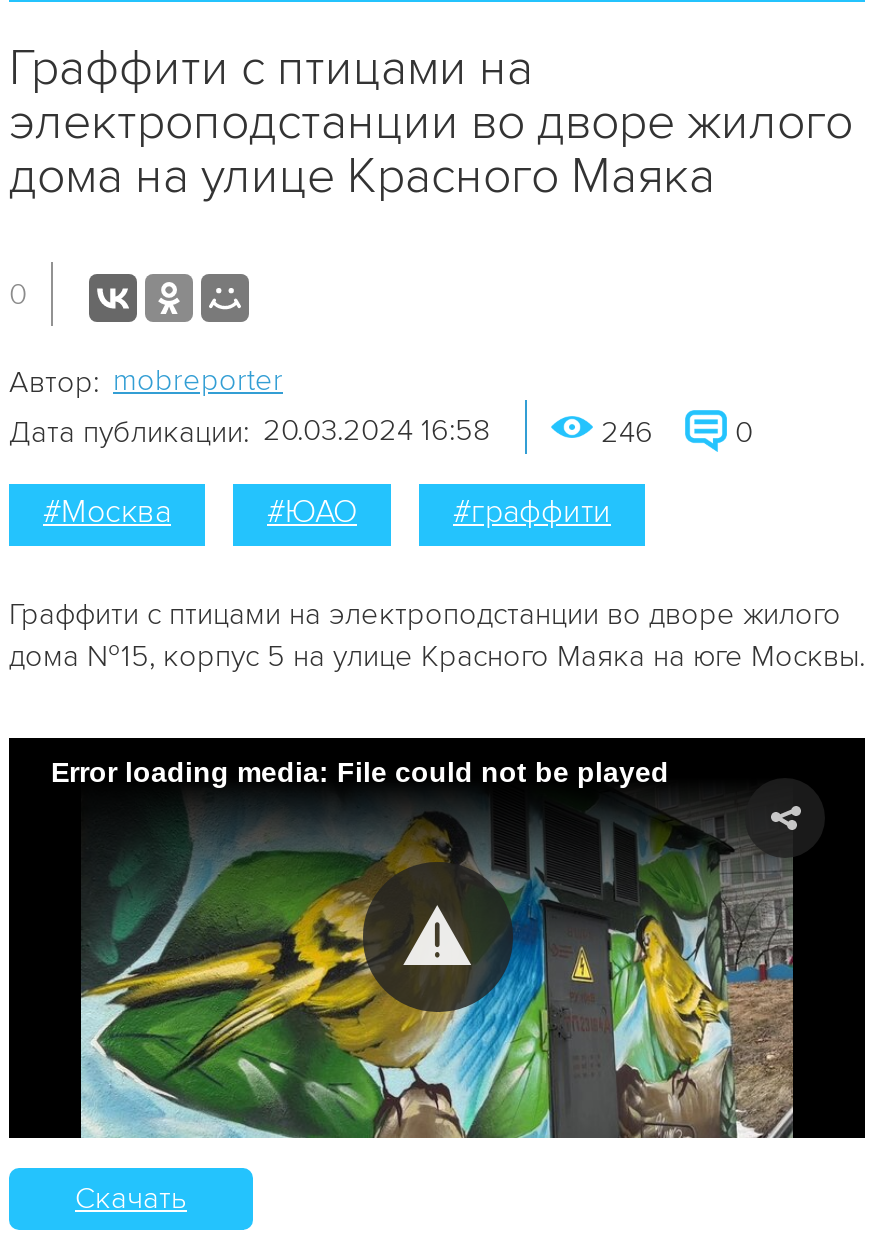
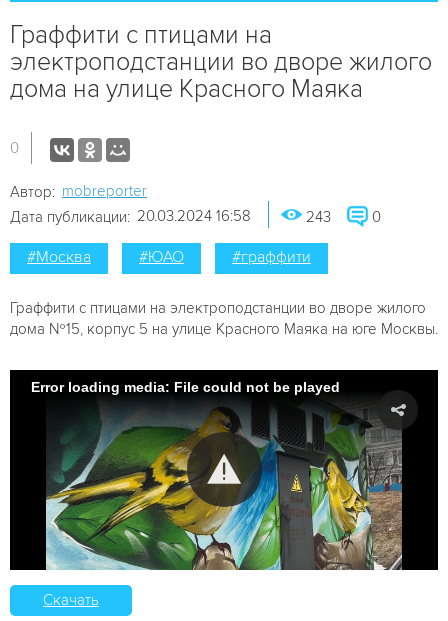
[601,413,653,449] 246 -> [306,208,331,226] 243

